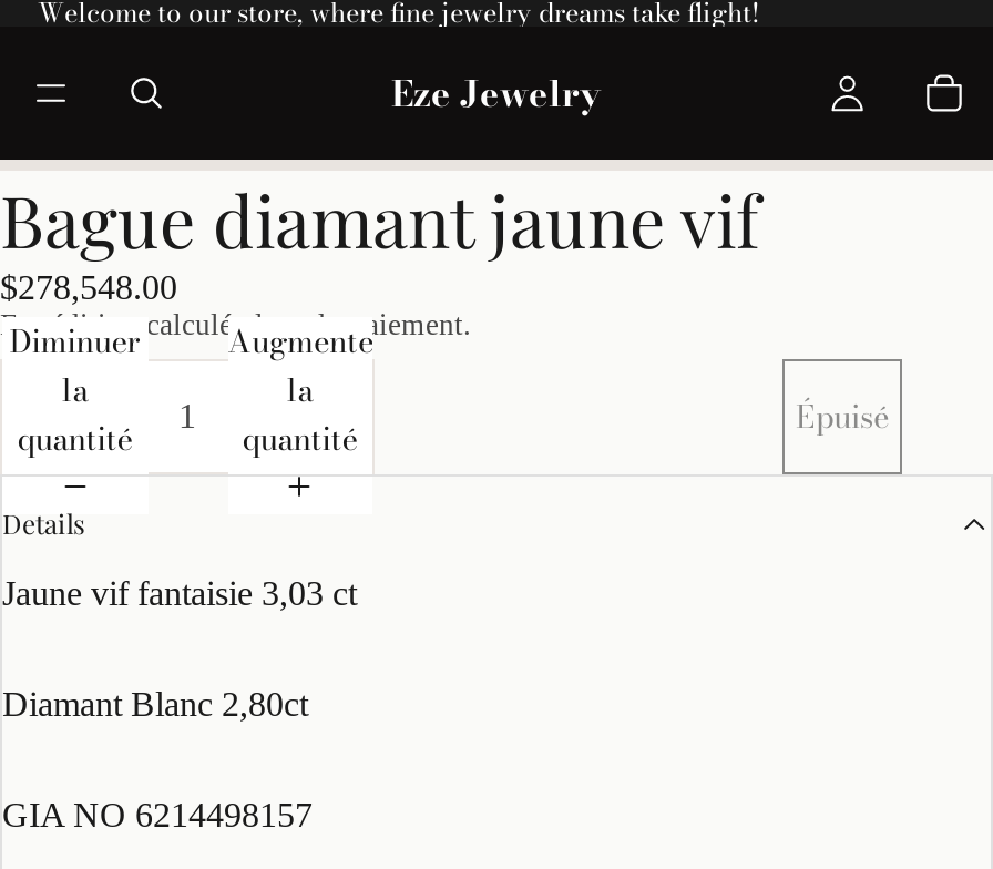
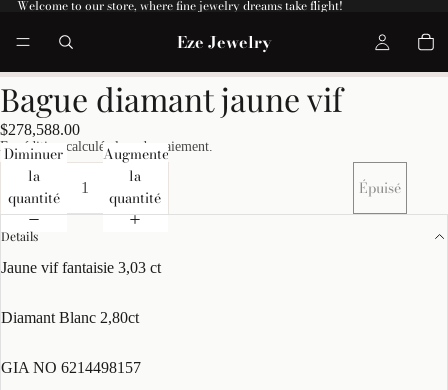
[0,268,177,306] $278,548.00 -> [0,121,80,138] $278,588.00

